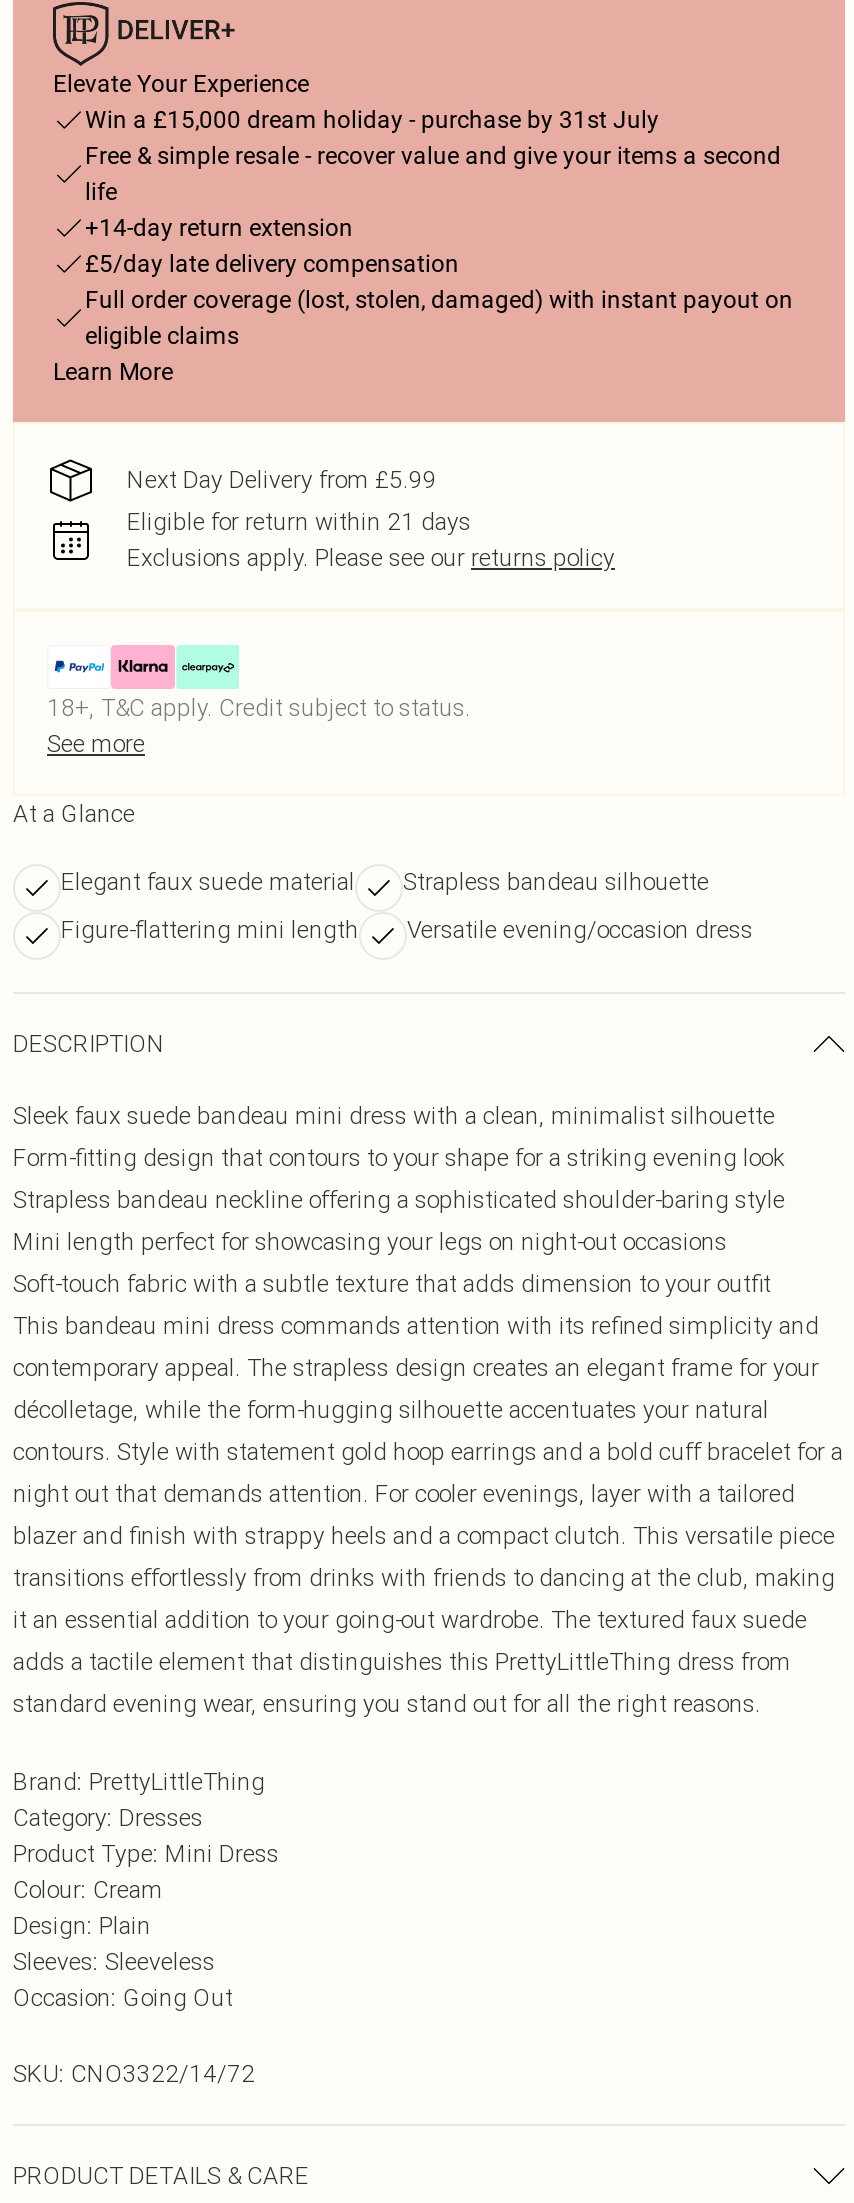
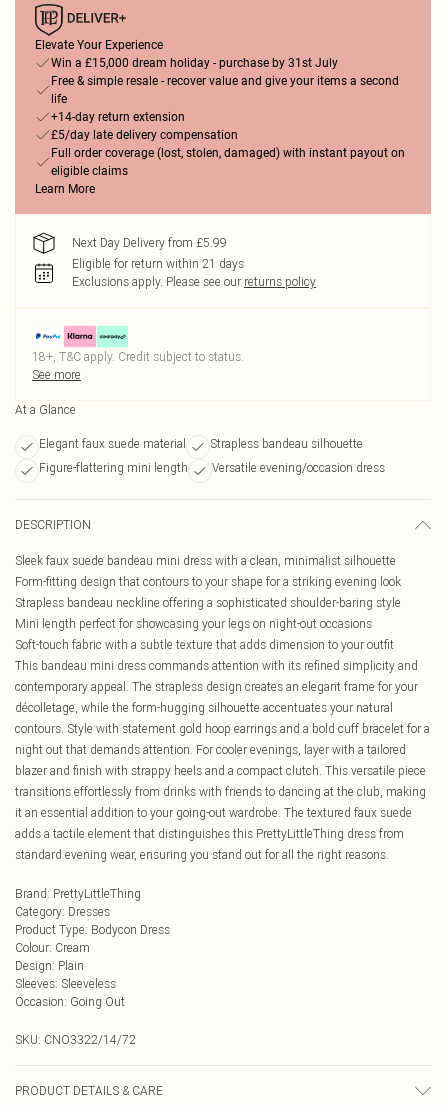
[13,1838,279,1868] Product Type: Mini Dress -> [15,922,170,937] Product Type: Bodycon Dress

